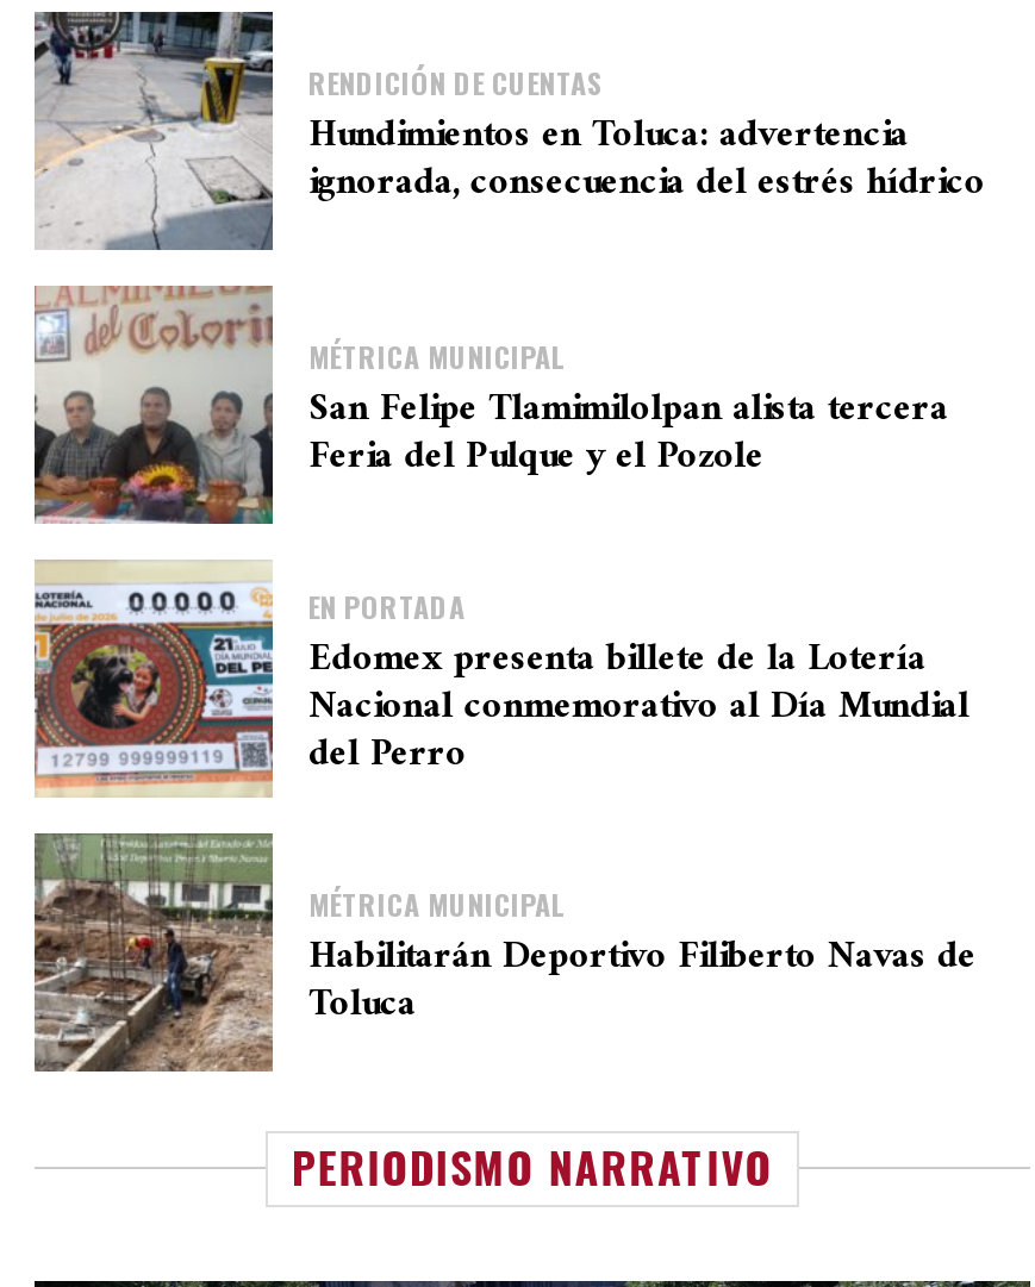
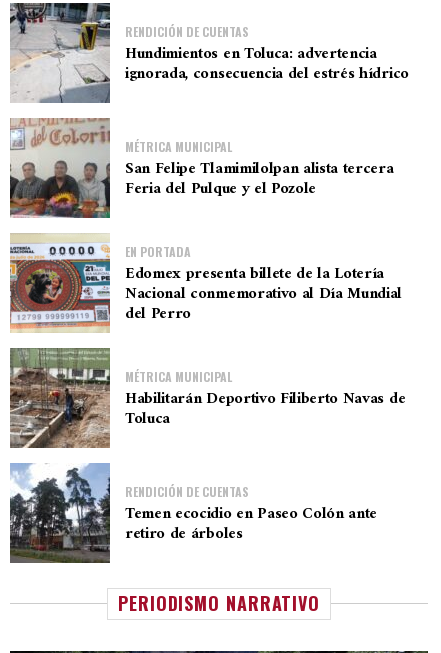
none -> [9,463,377,564] [image] | RENDICIÓN DE CUENTAS | Temen ecocidio en Paseo Colón ante | retiro de árboles

